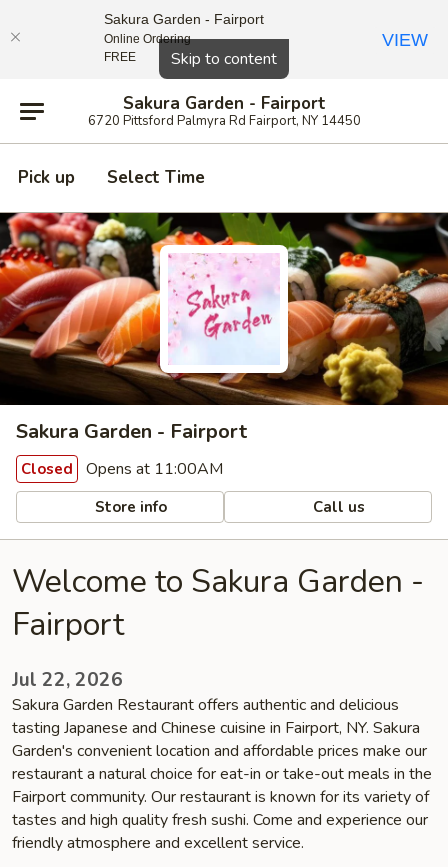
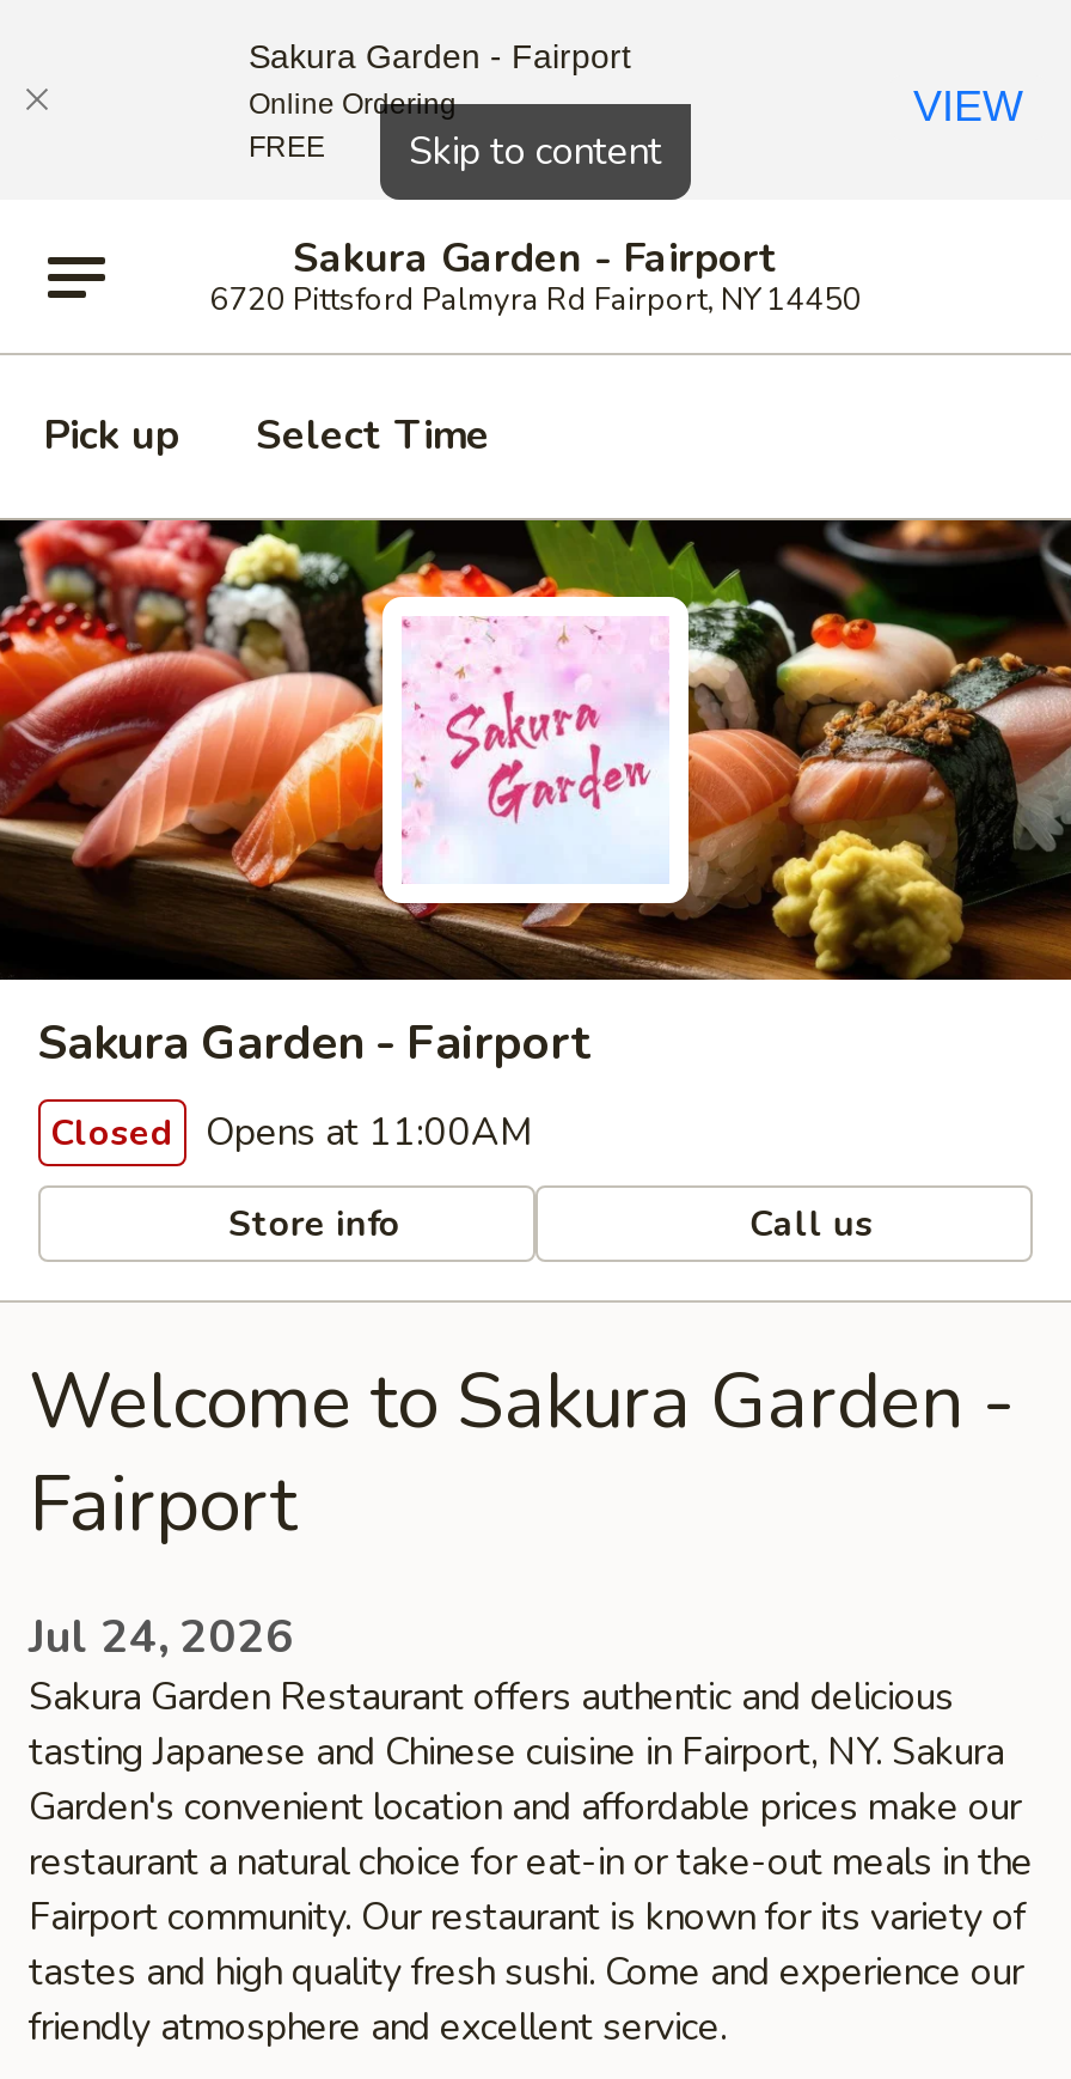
[12,667,123,693] Jul 22, 2026 -> [29,1606,294,1669] Jul 24, 2026

